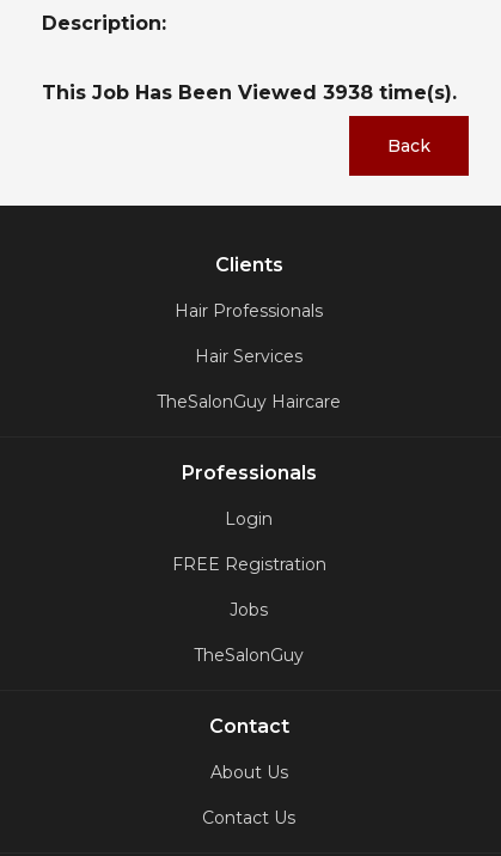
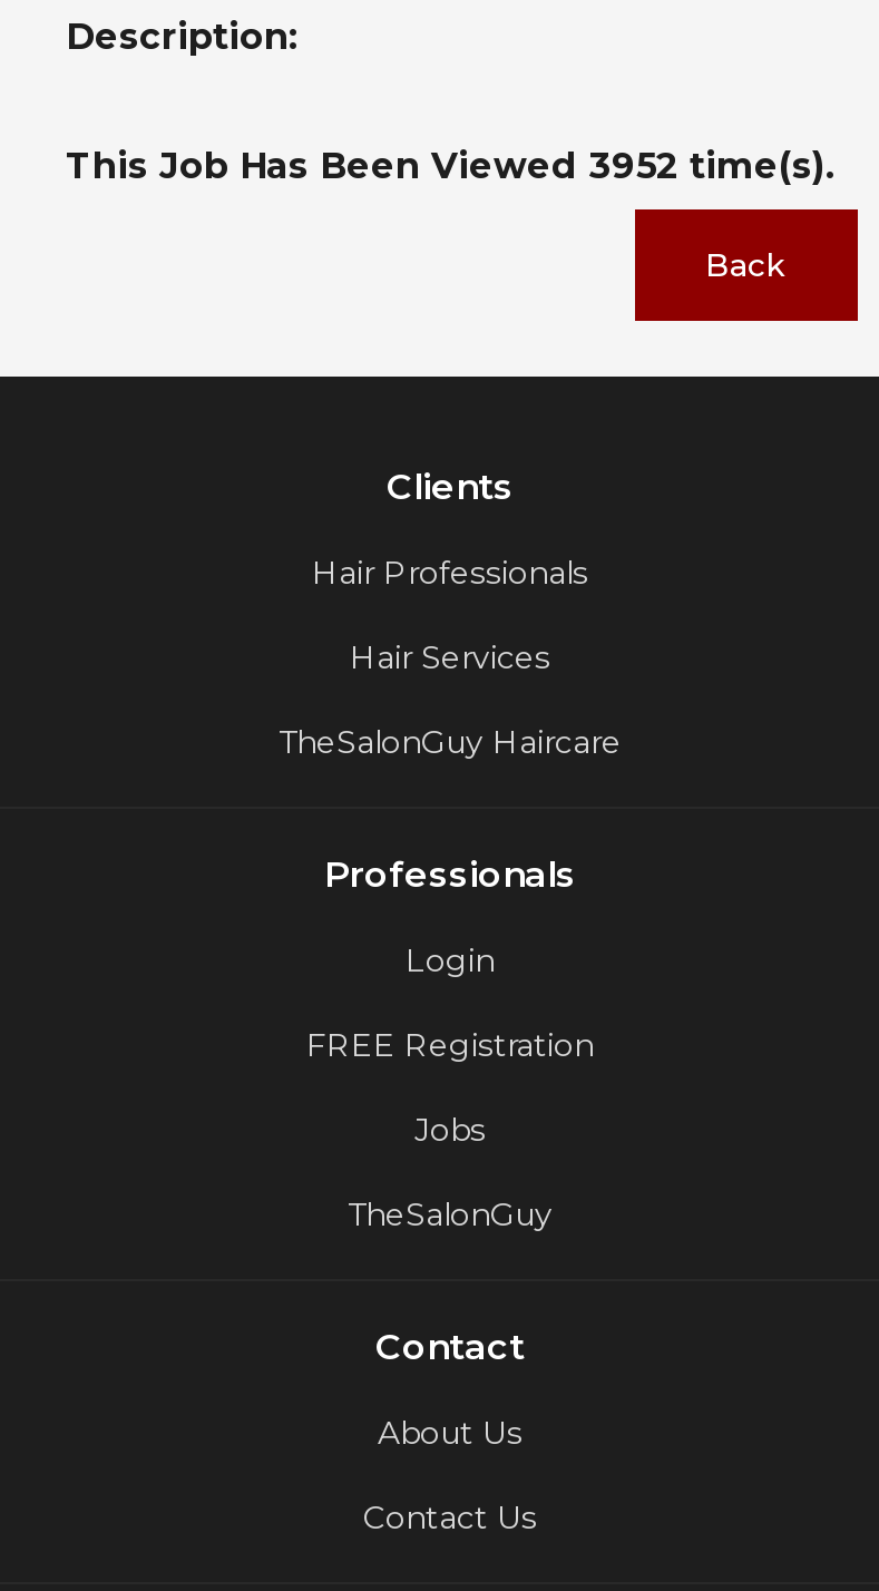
[41,81,456,104] This Job Has Been Viewed 3938 time(s). -> [66,145,834,187] This Job Has Been Viewed 3952 time(s).

